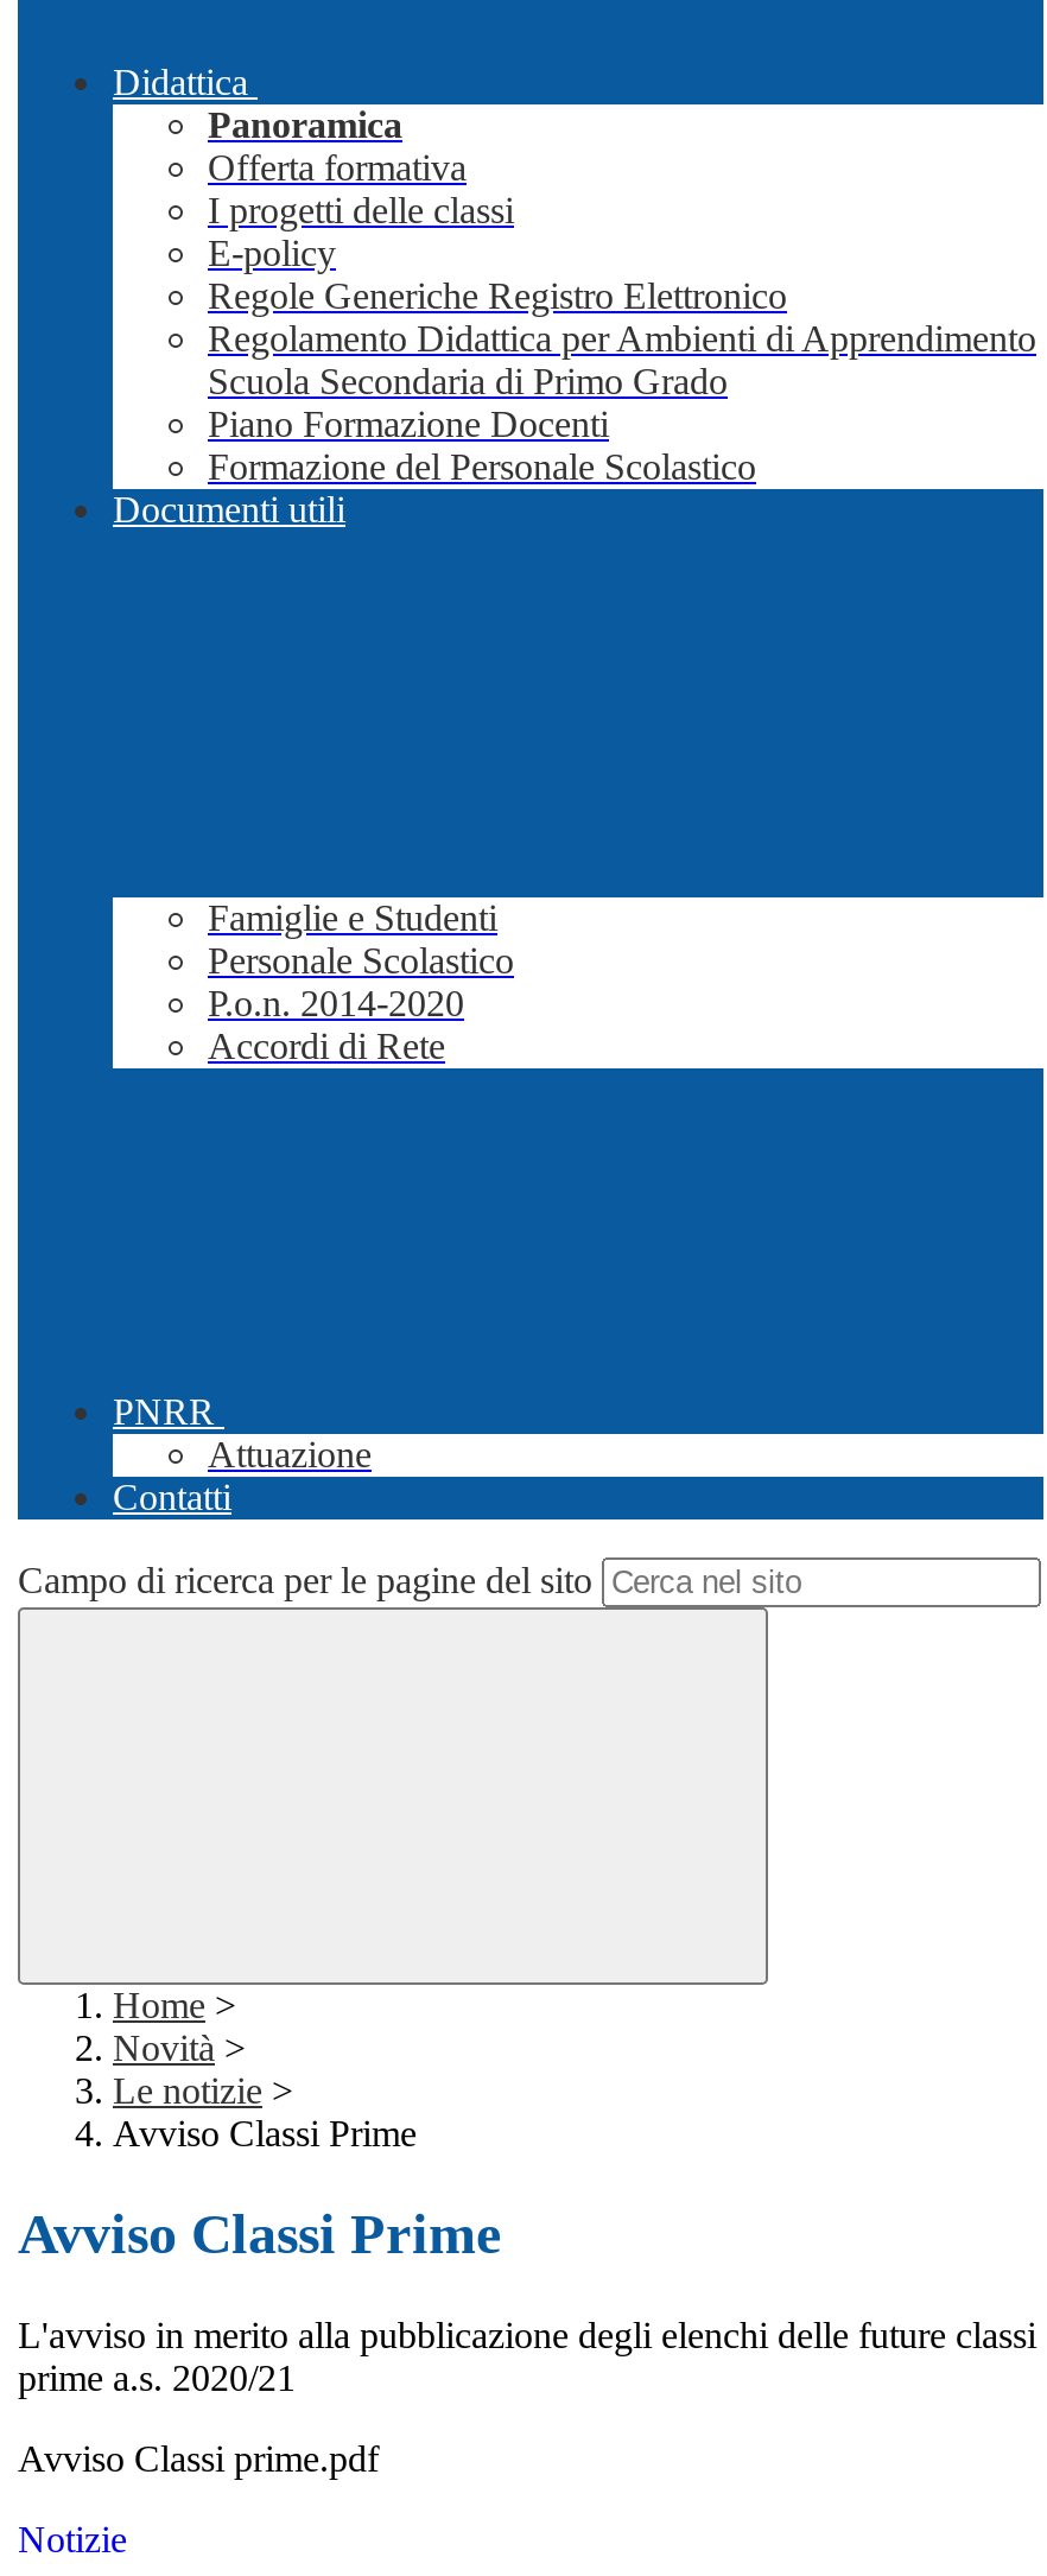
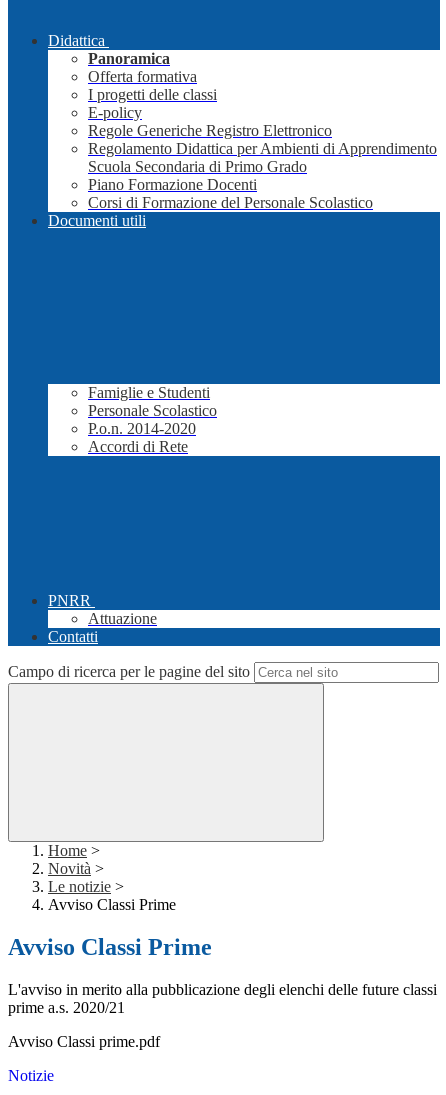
[208,447,756,487] Formazione del Personale Scolastico -> [88,194,373,211] Corsi di Formazione del Personale Scolastico

